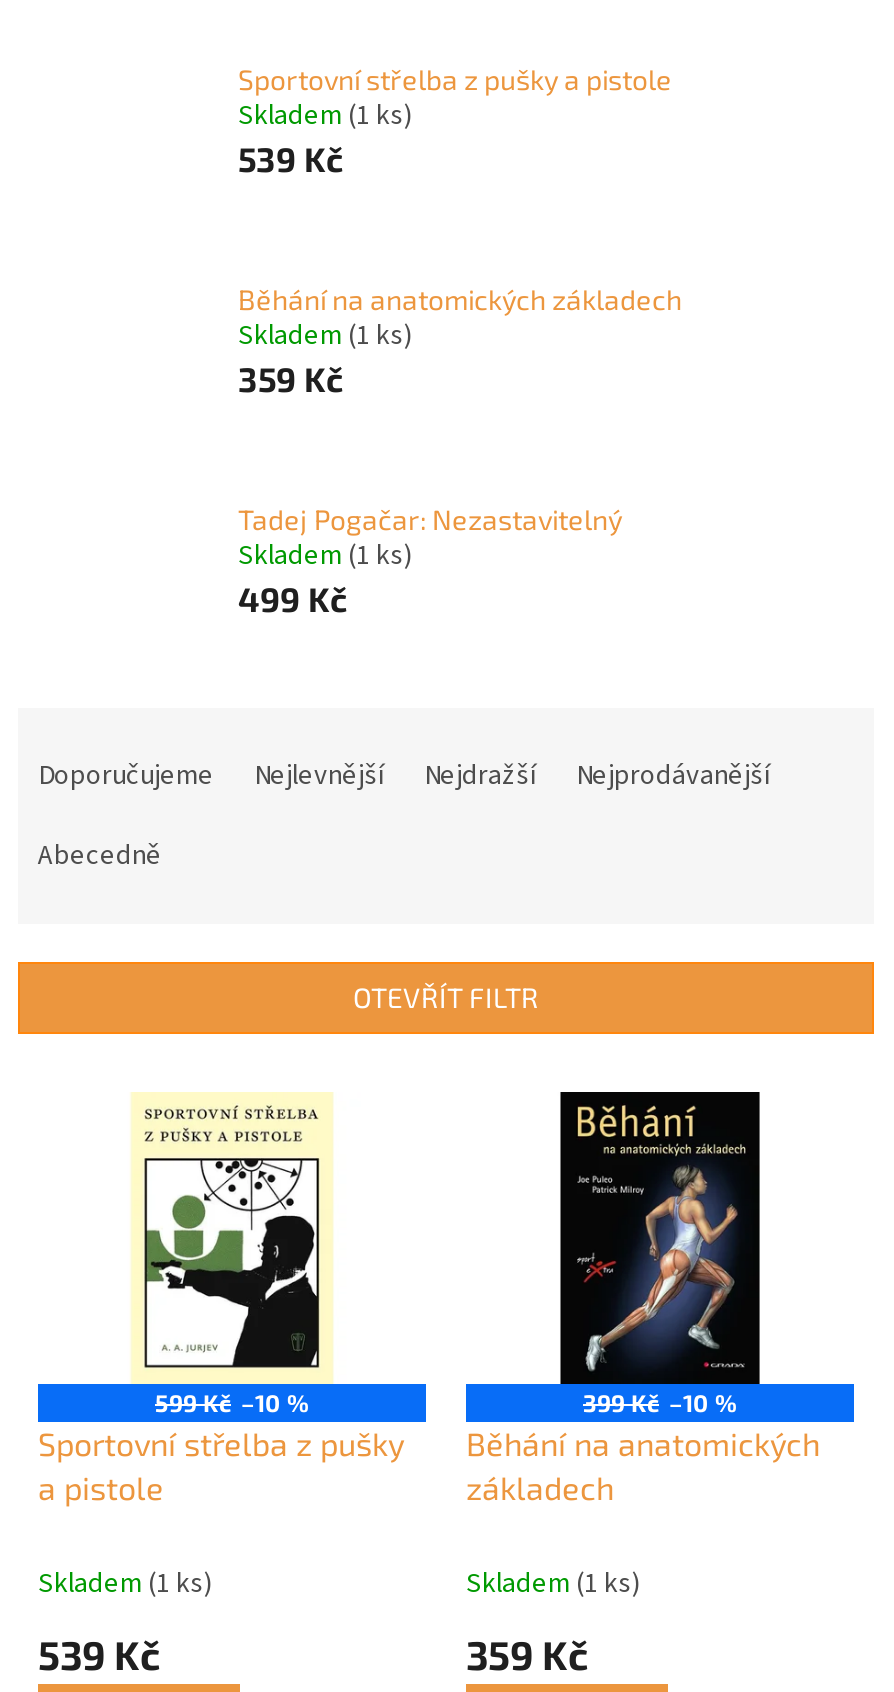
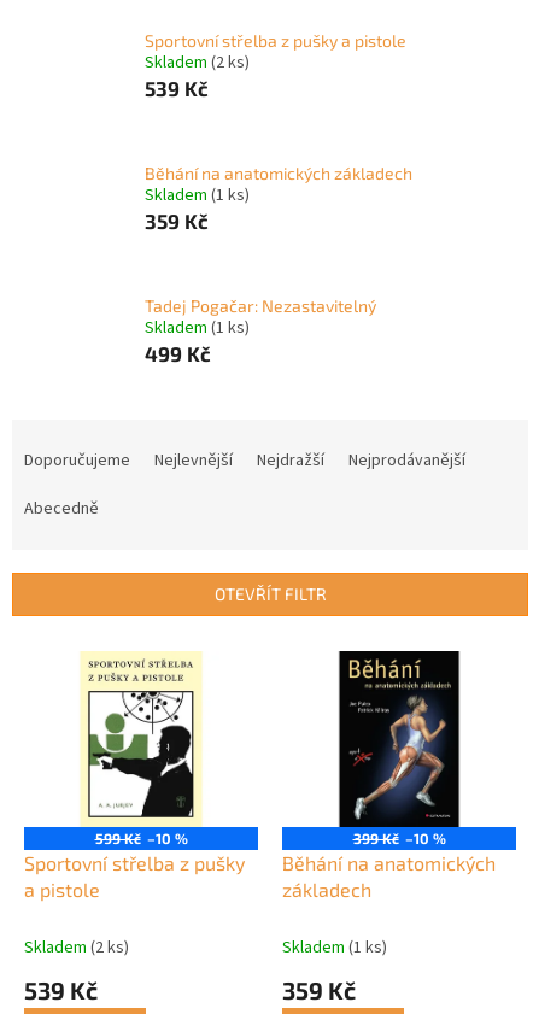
[238,96,412,136] Skladem (1 ks) -> [145,51,250,75] Skladem (2 ks)
[38,1564,212,1604] Skladem (1 ks) -> [24,936,129,960] Skladem (2 ks)

